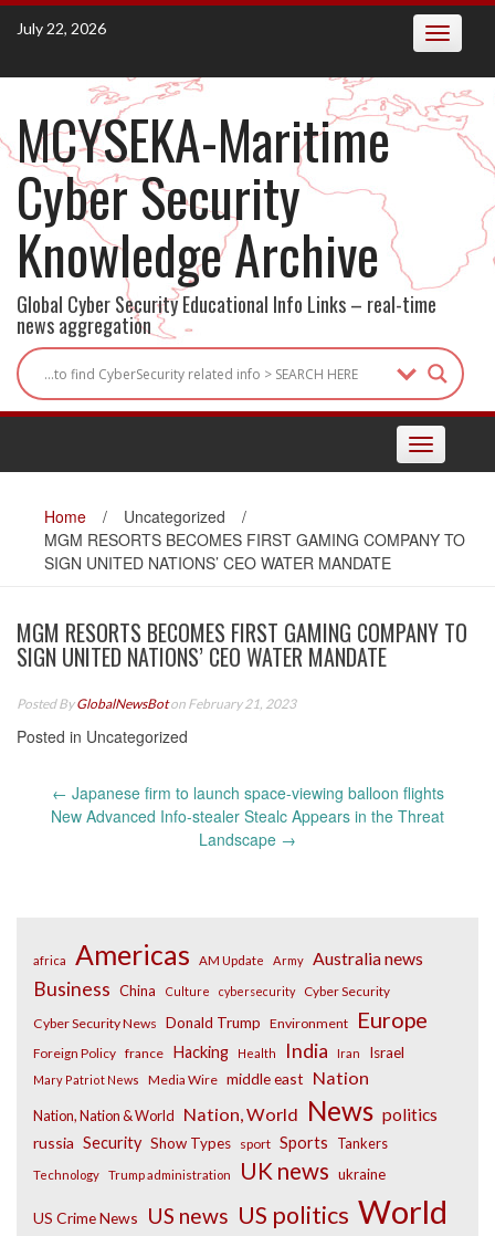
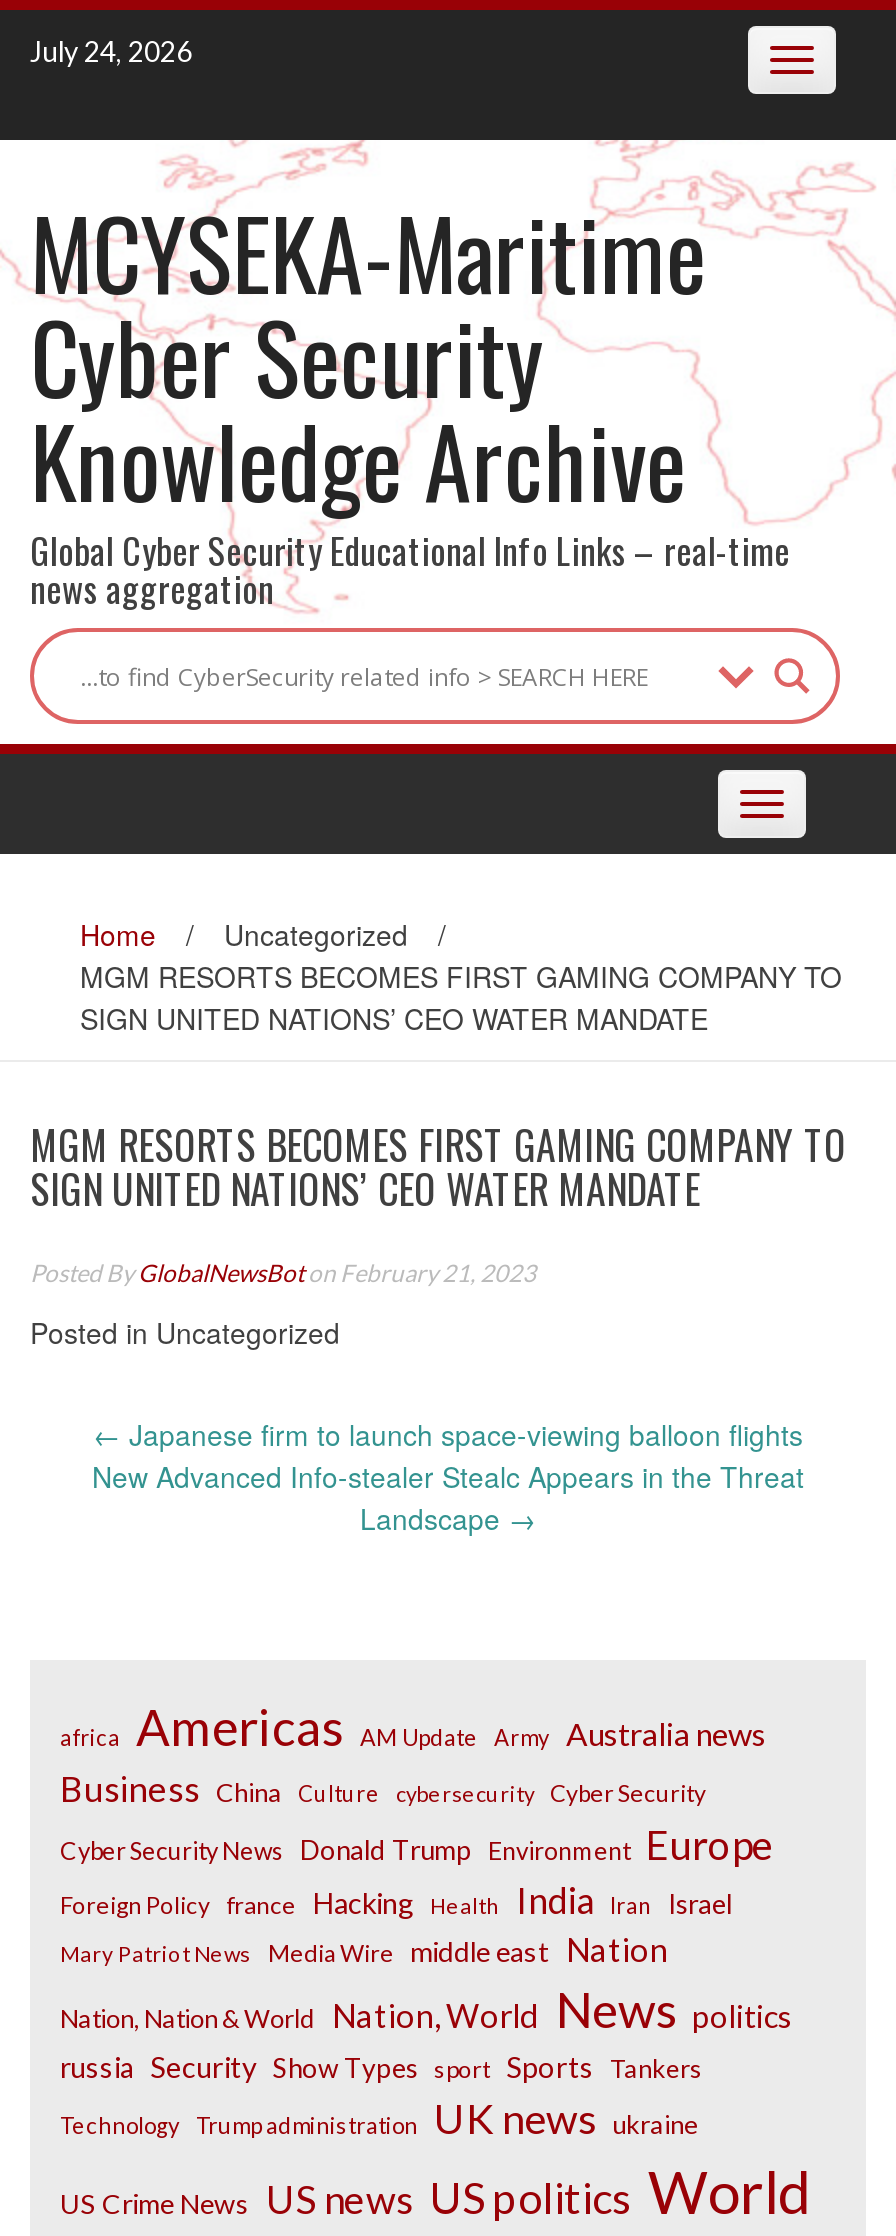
[17,19,106,38] July 22, 2026 -> [30,34,192,68] July 24, 2026

